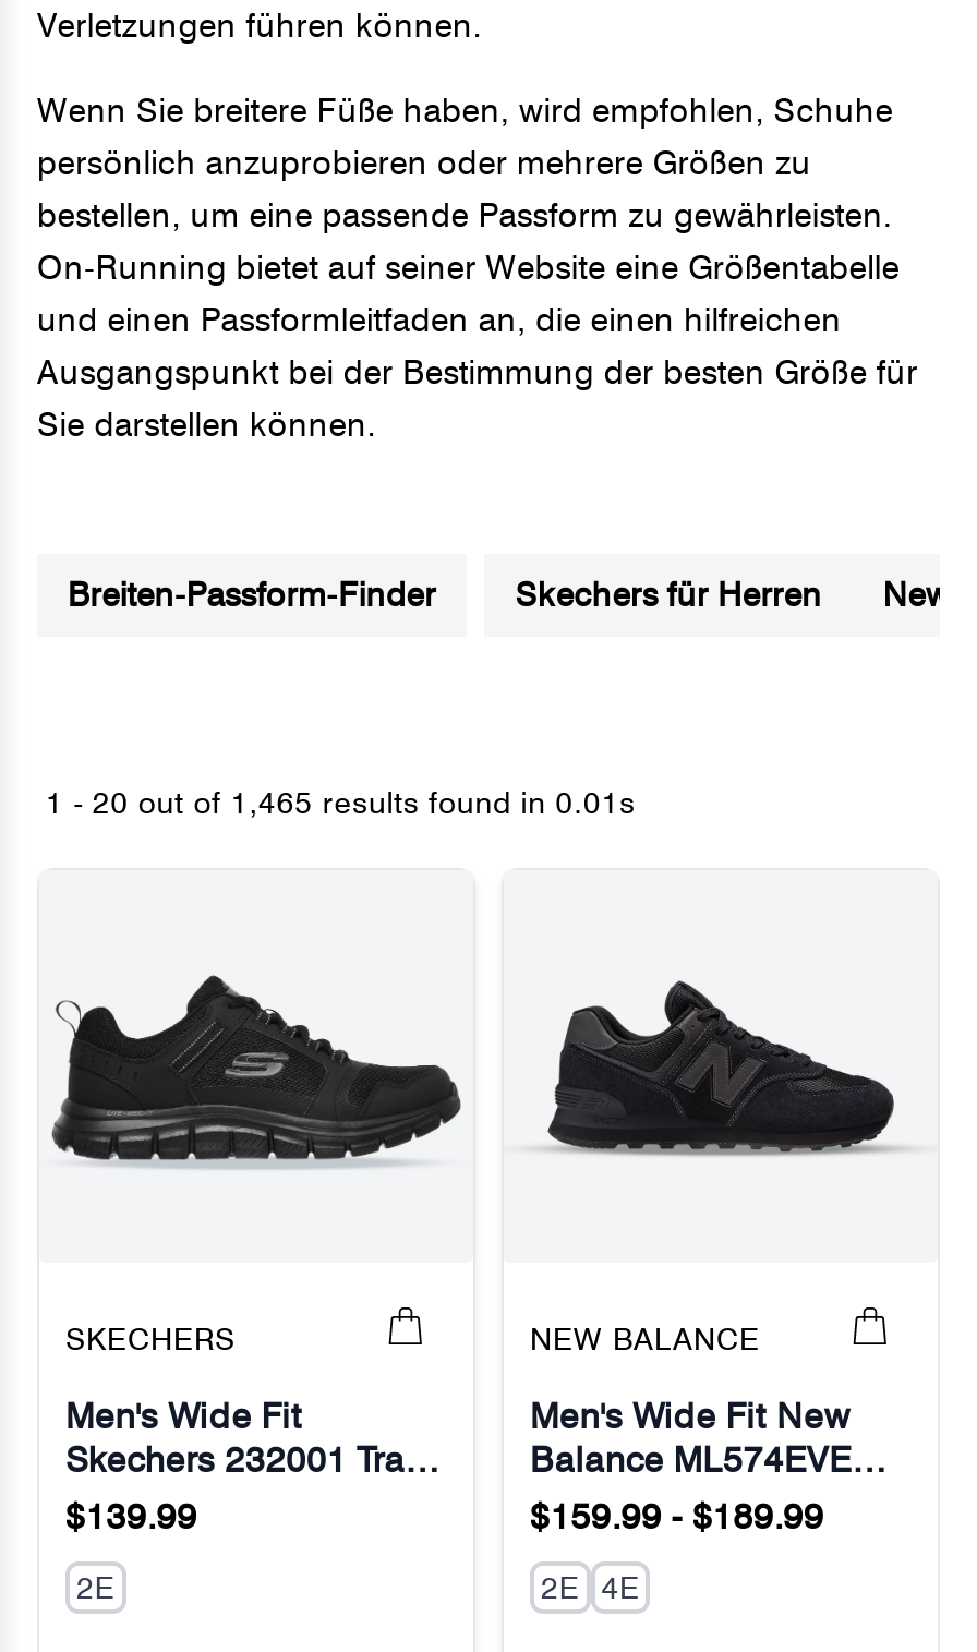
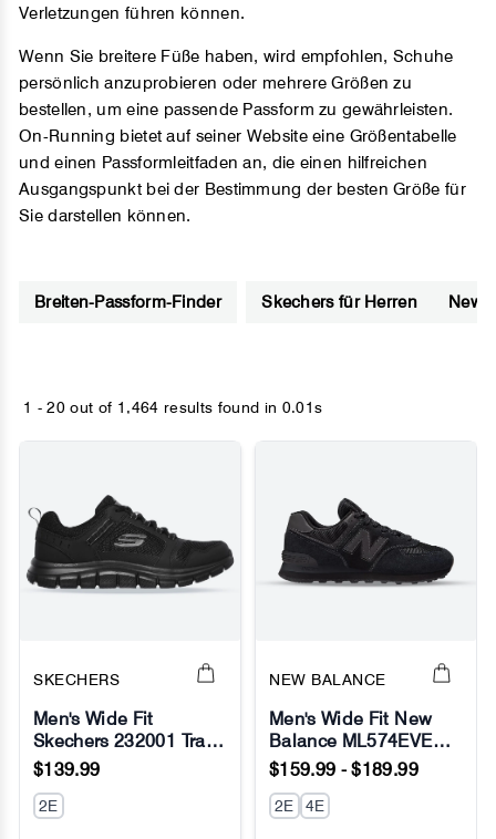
[46,785,636,820] 1 - 20 out of 1,465 results found in 0.01s -> [23,398,323,416] 1 - 20 out of 1,464 results found in 0.01s

